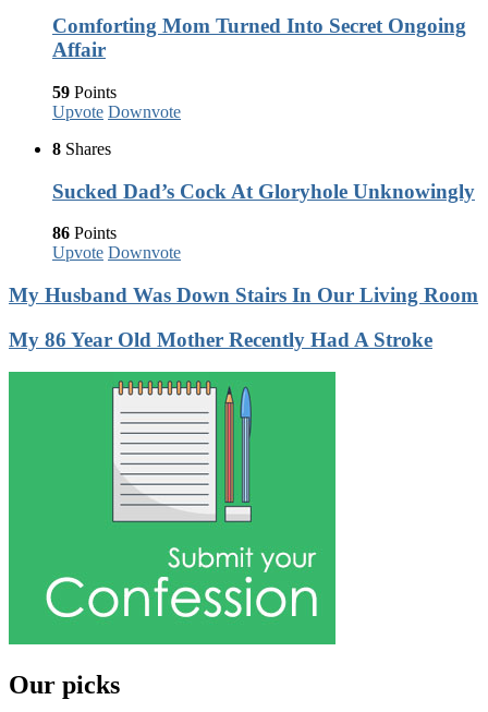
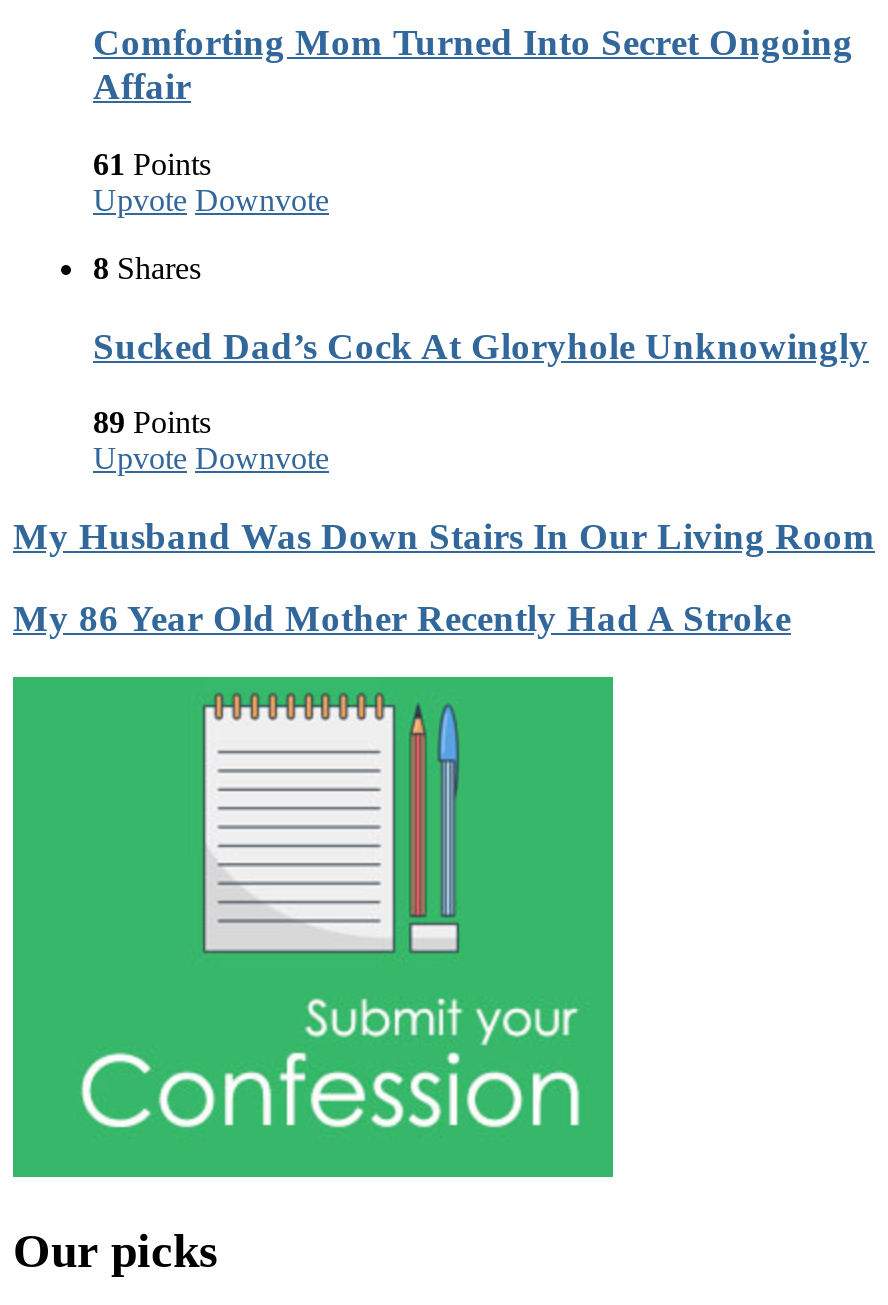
[52,83,117,101] 59 Points -> [93,147,211,181] 61 Points
[52,224,117,242] 86 Points -> [93,406,211,440] 89 Points

